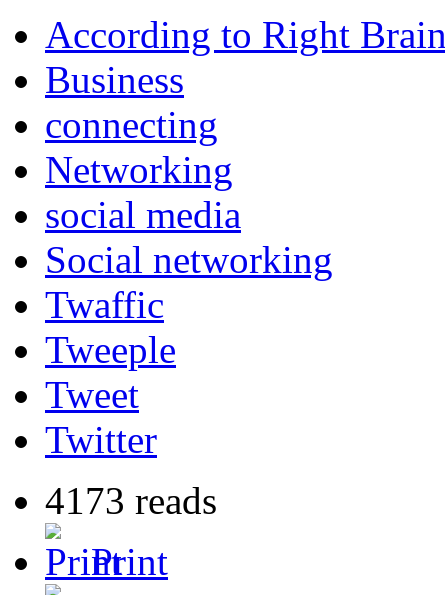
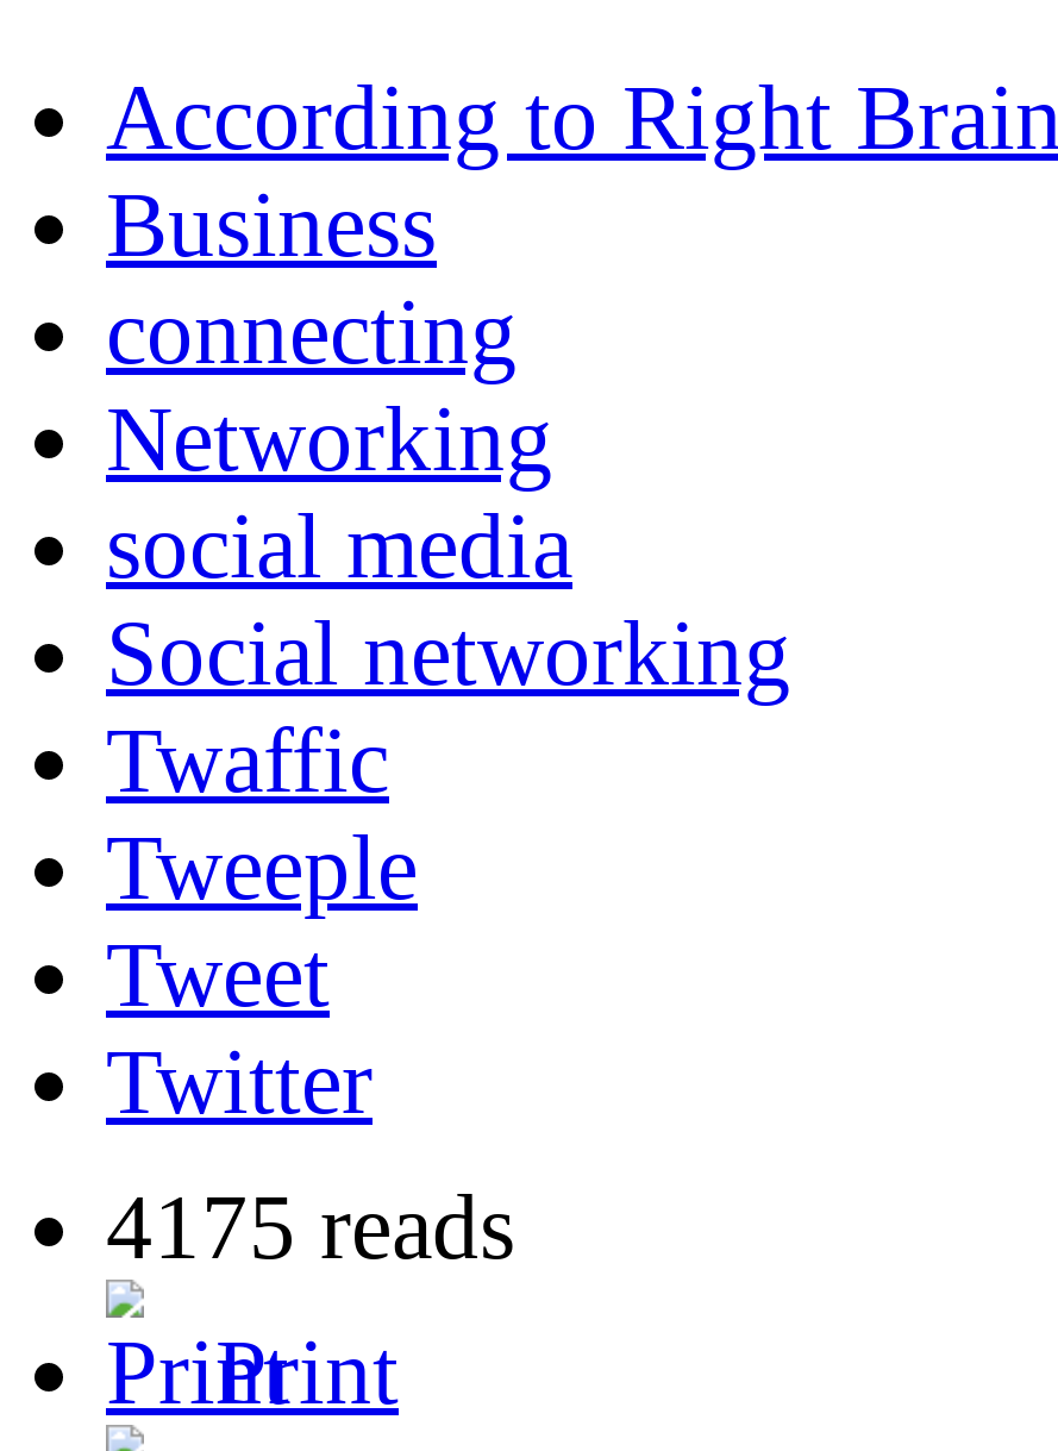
[45,479,217,522] 4173 reads -> [106,1176,515,1278] 4175 reads

